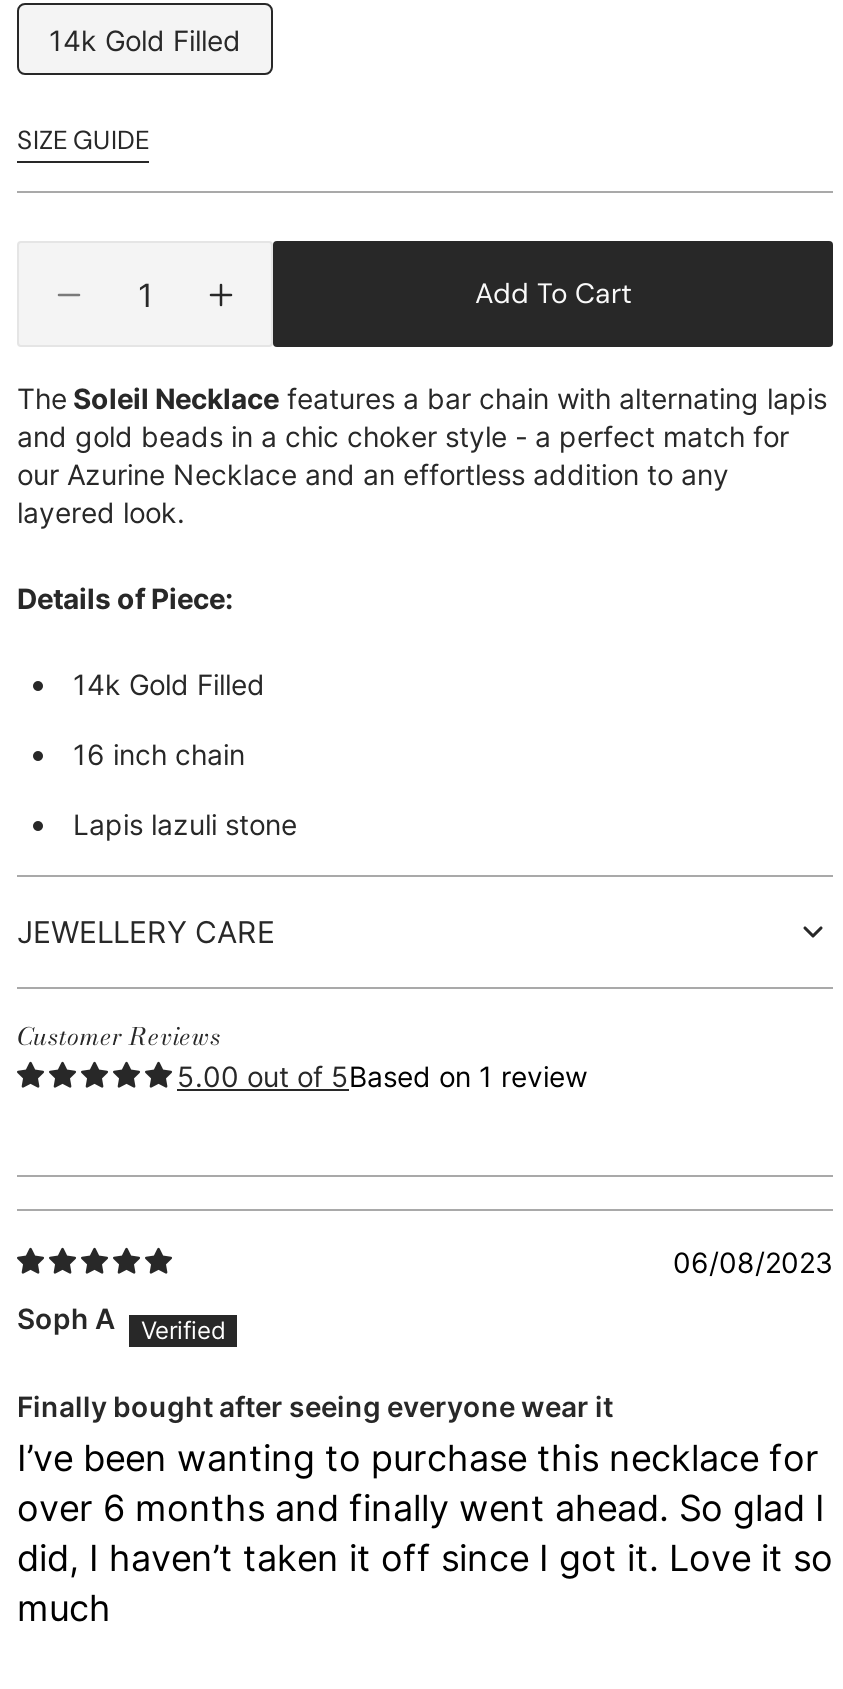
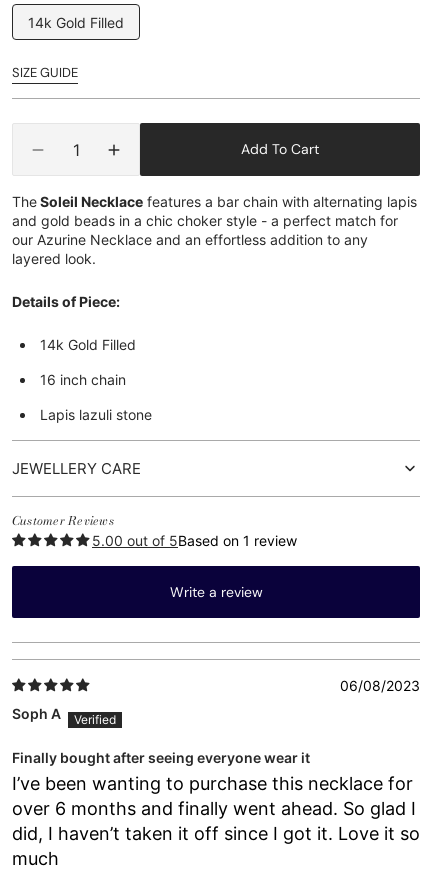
none -> [169,582,262,600] Write a review

